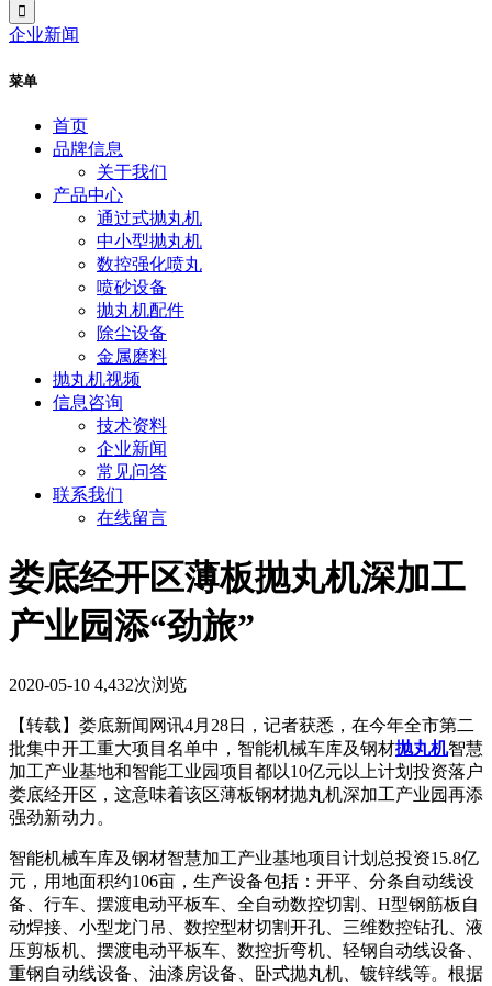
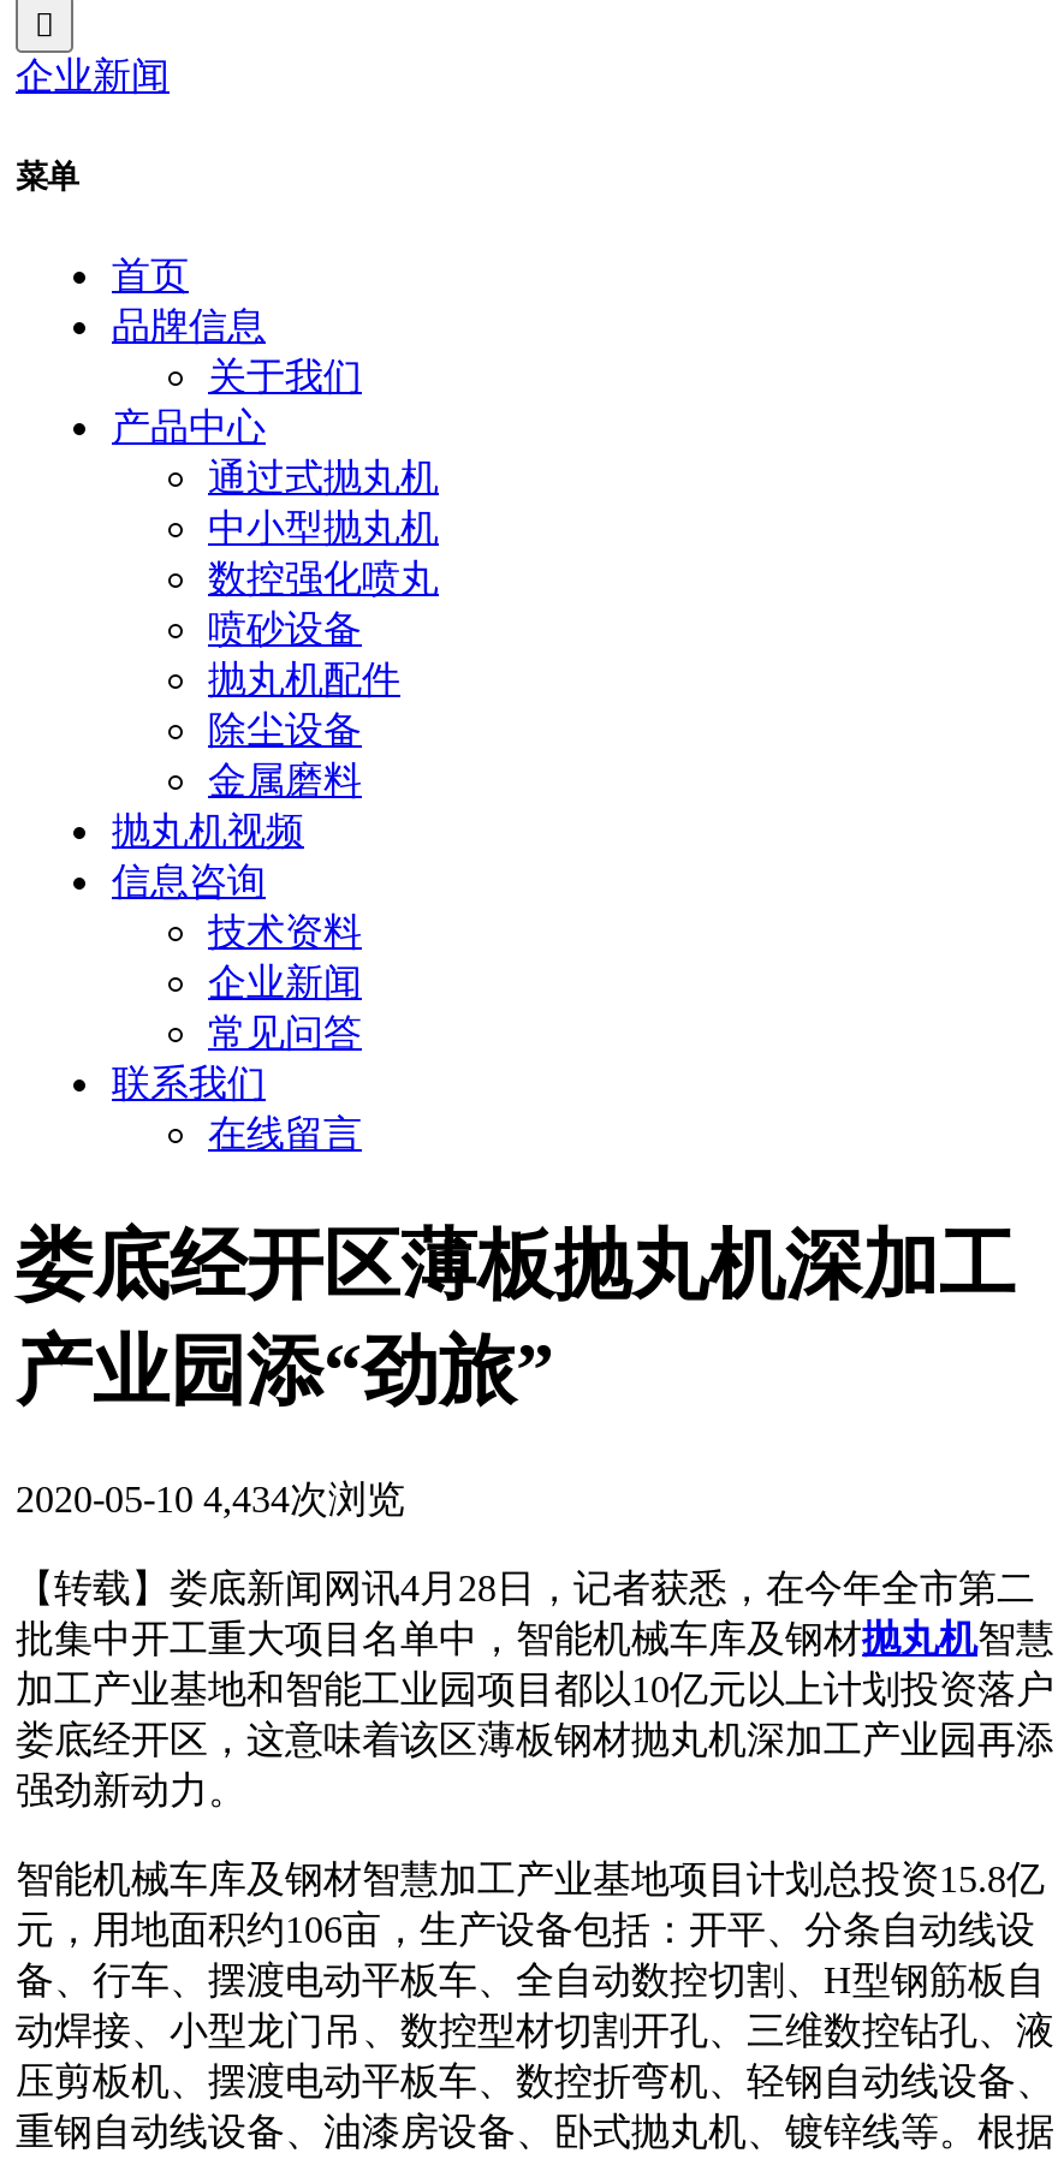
[9,675,187,694] 2020-05-10 4,432次浏览 -> [16,1479,405,1520] 2020-05-10 4,434次浏览

